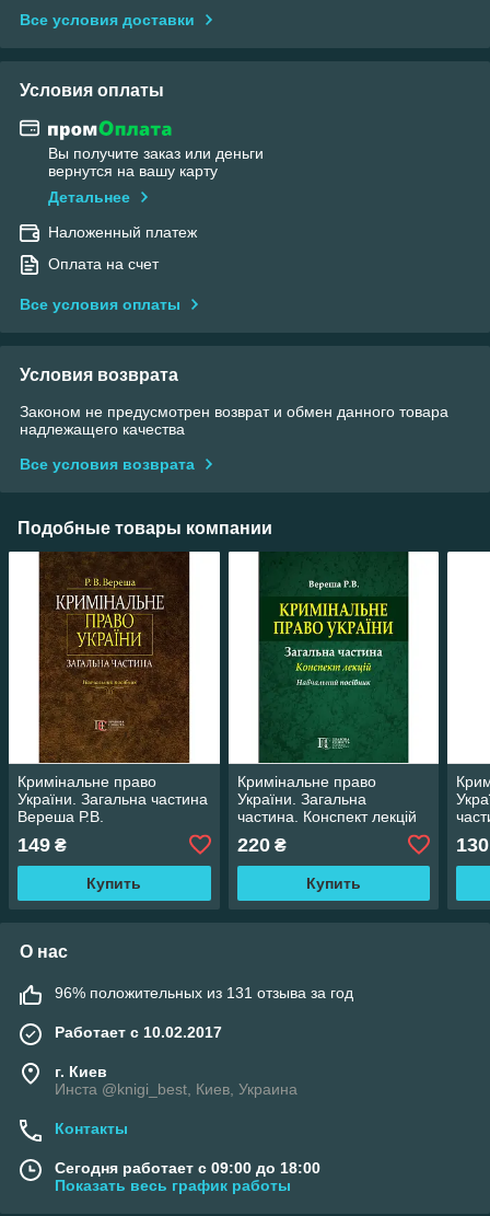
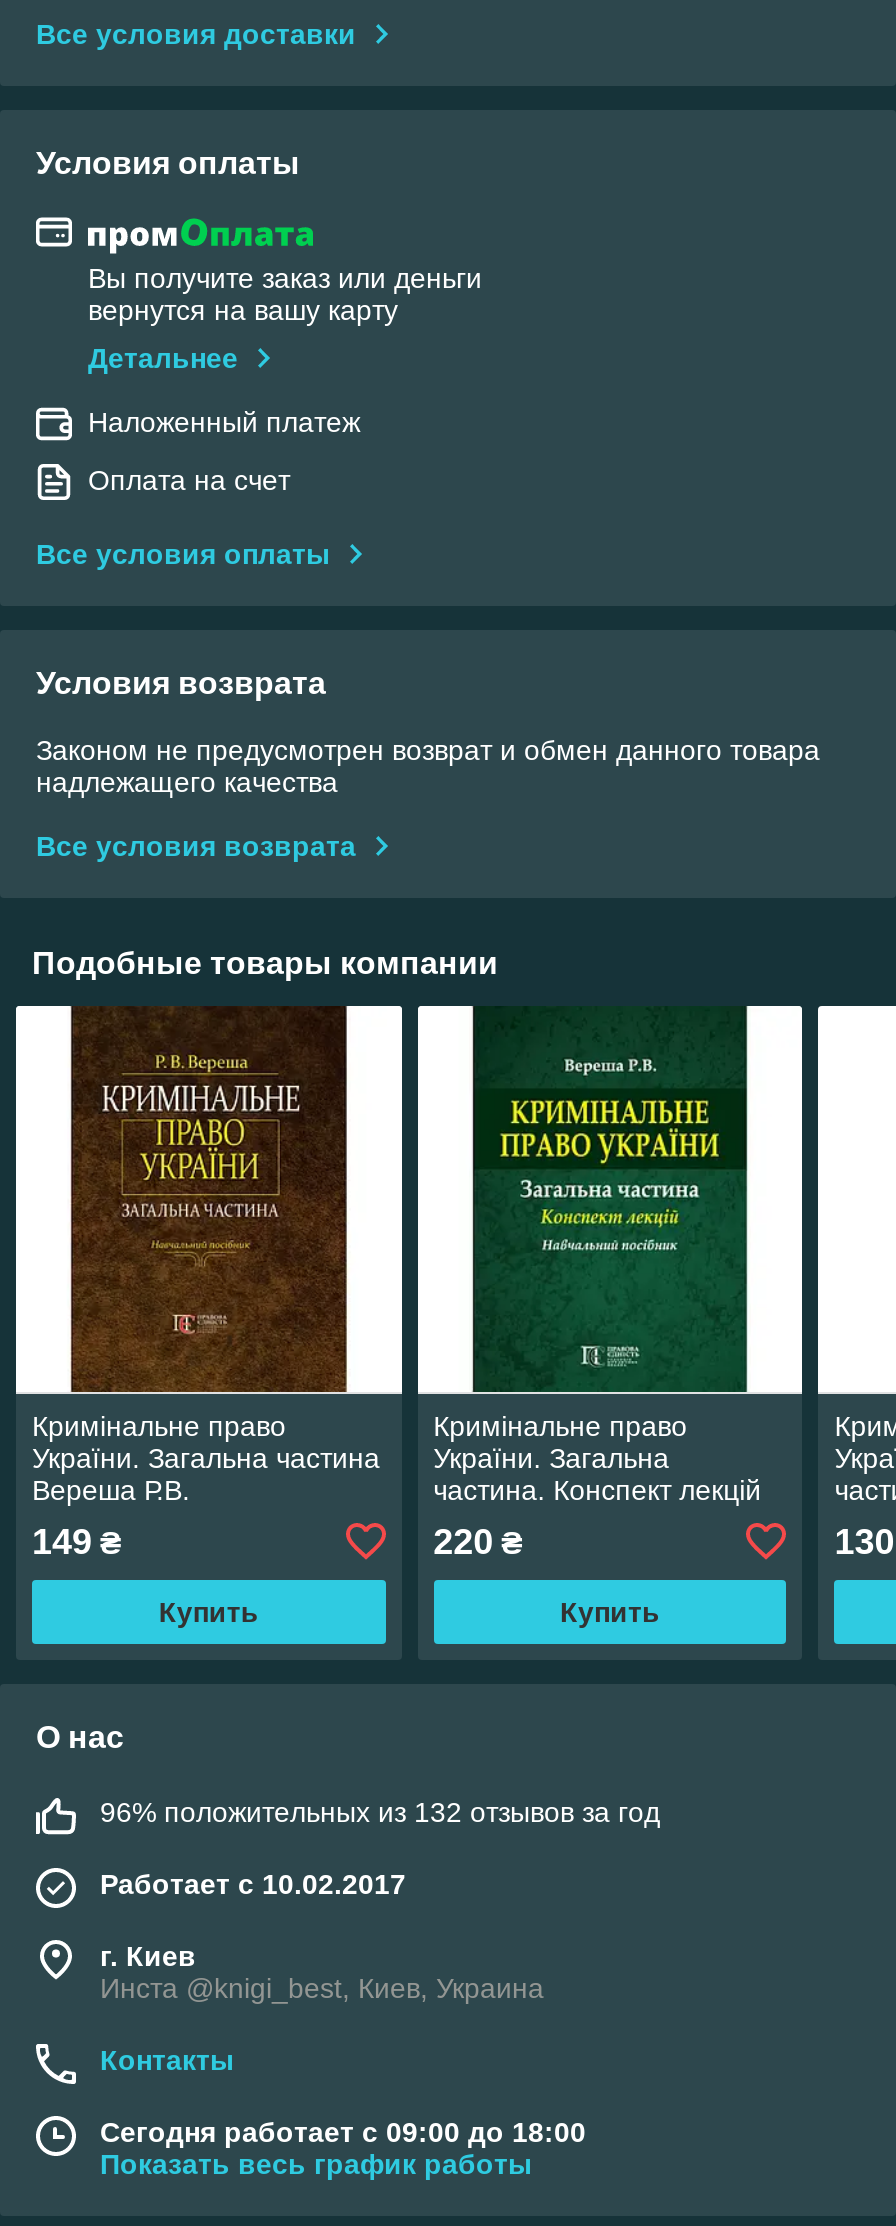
[55,984,353,1001] 96% положительных из 131 отзыва за год -> [100,1796,660,1828] 96% положительных из 132 отзывов за год

